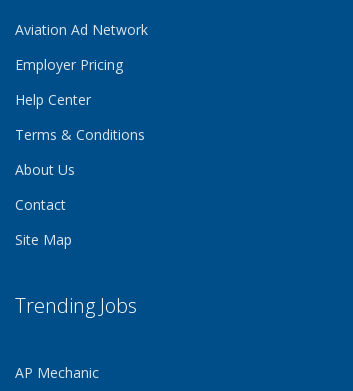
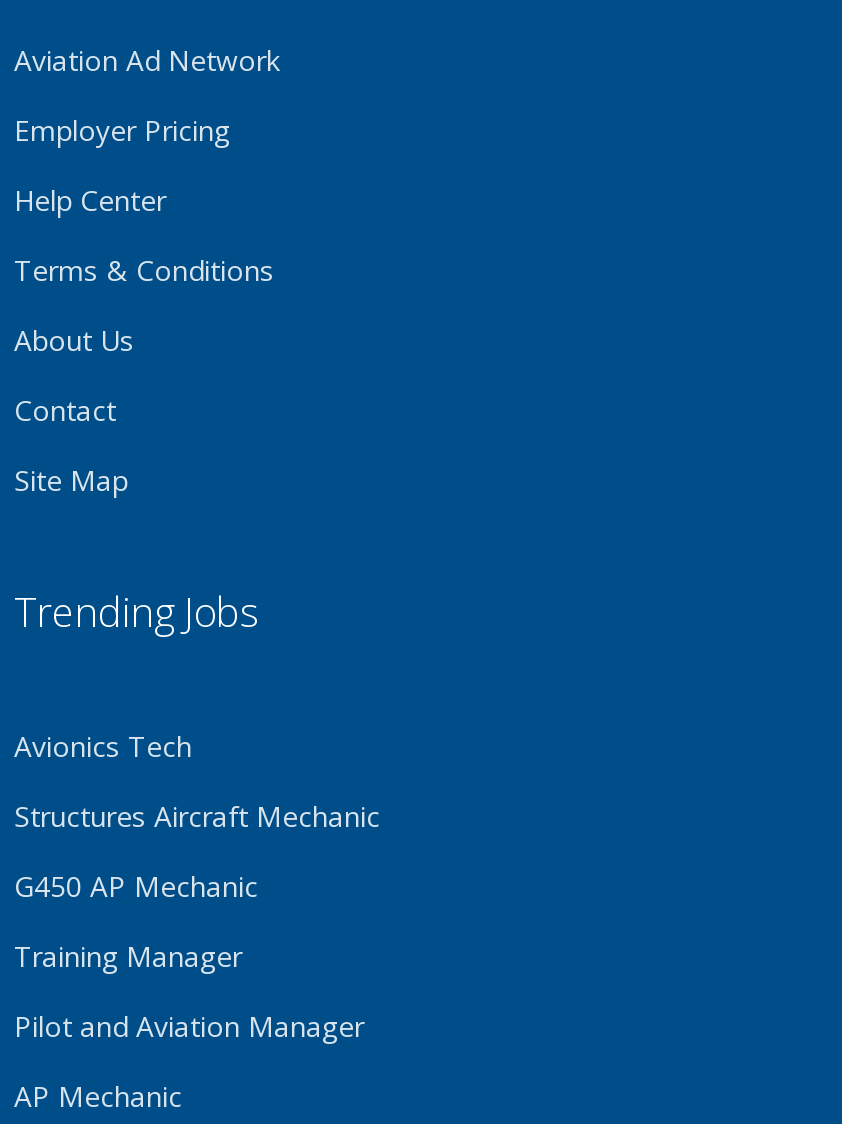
none -> [14,727,380,1045] Avionics Tech | Structures Aircraft Mechanic | G450 AP Mechanic | Training Manager | Pilot and Aviation Manager

